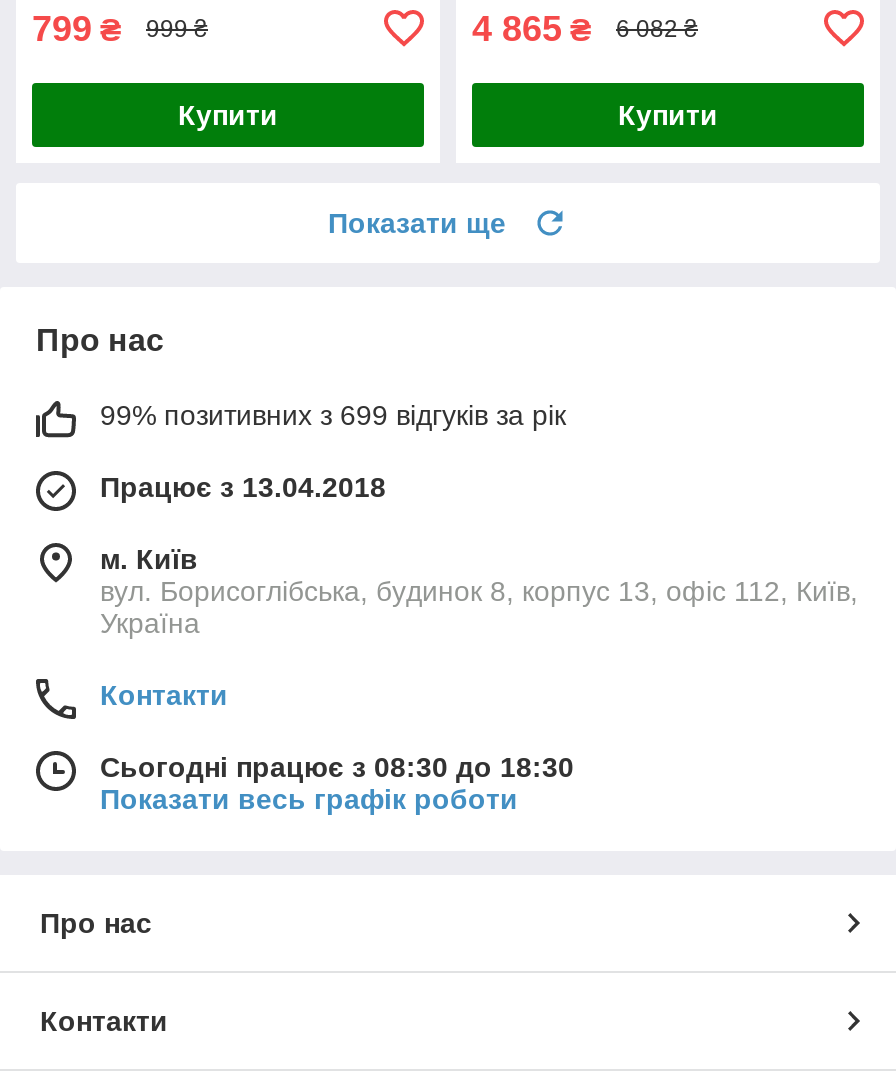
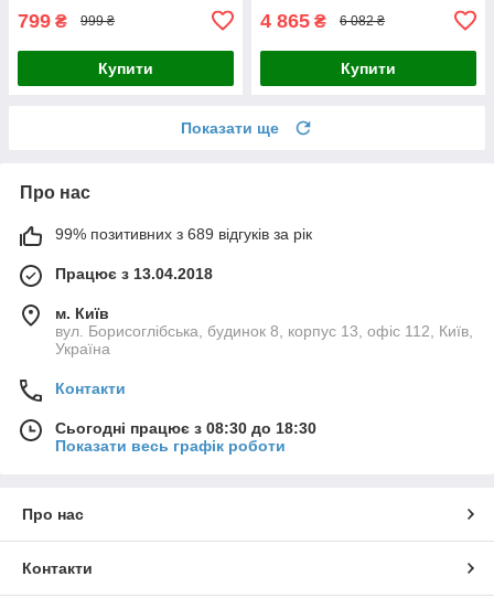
[100,399,566,431] 99% позитивних з 699 відгуків за рік -> [55,225,312,243] 99% позитивних з 689 відгуків за рік

